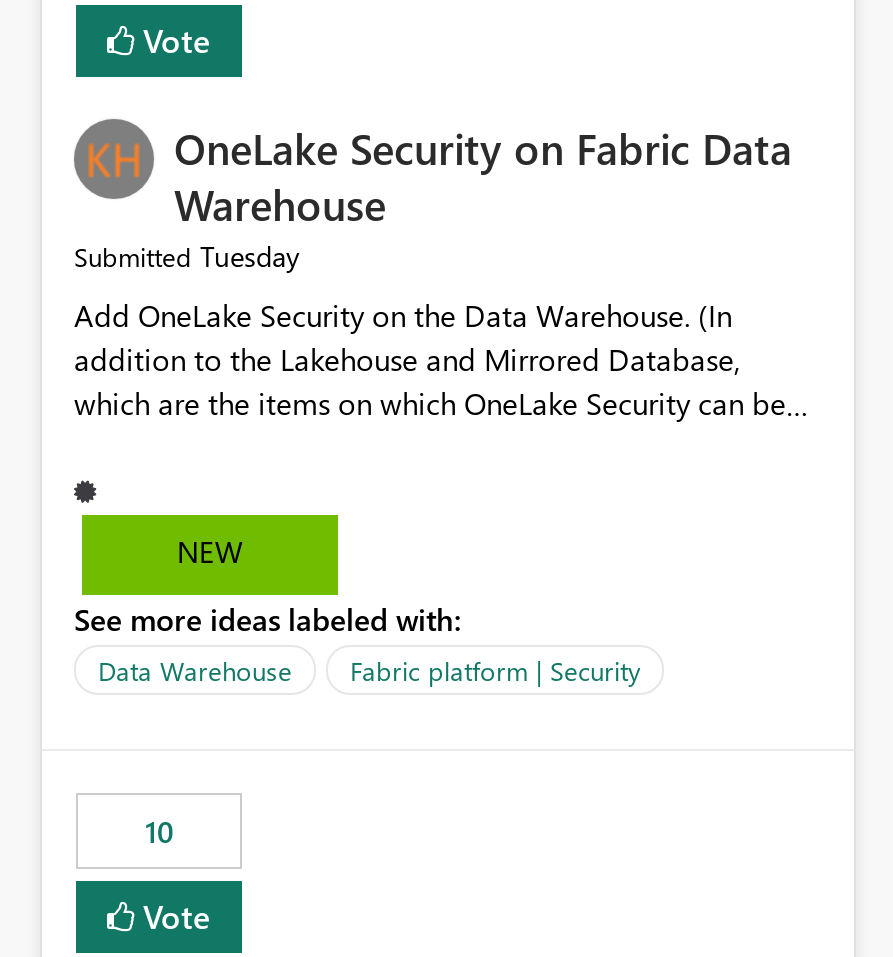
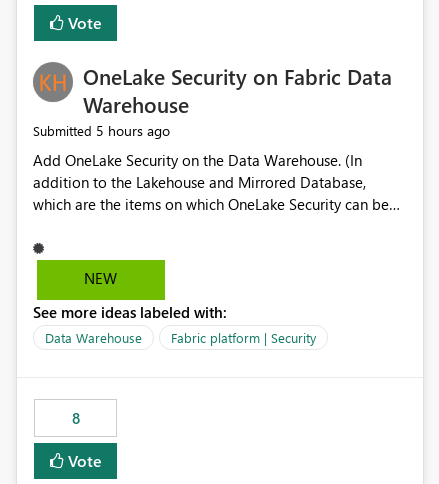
[74,238,300,276] Submitted Tuesday -> [33,121,170,140] Submitted 5 hours ago
[145,812,173,852] 10 -> [71,408,79,428] 8

